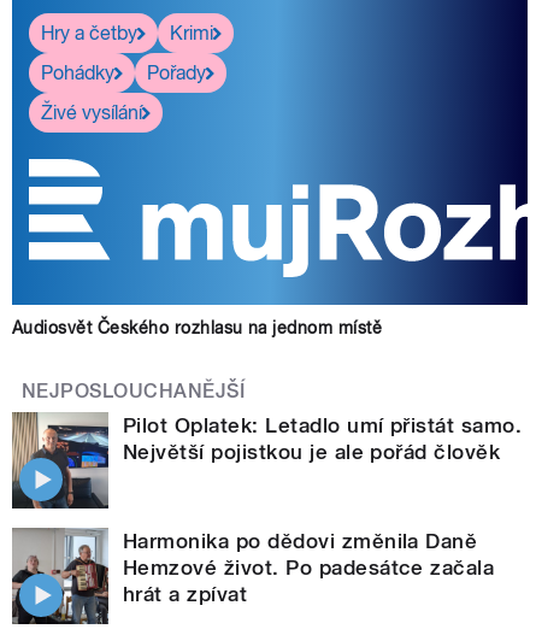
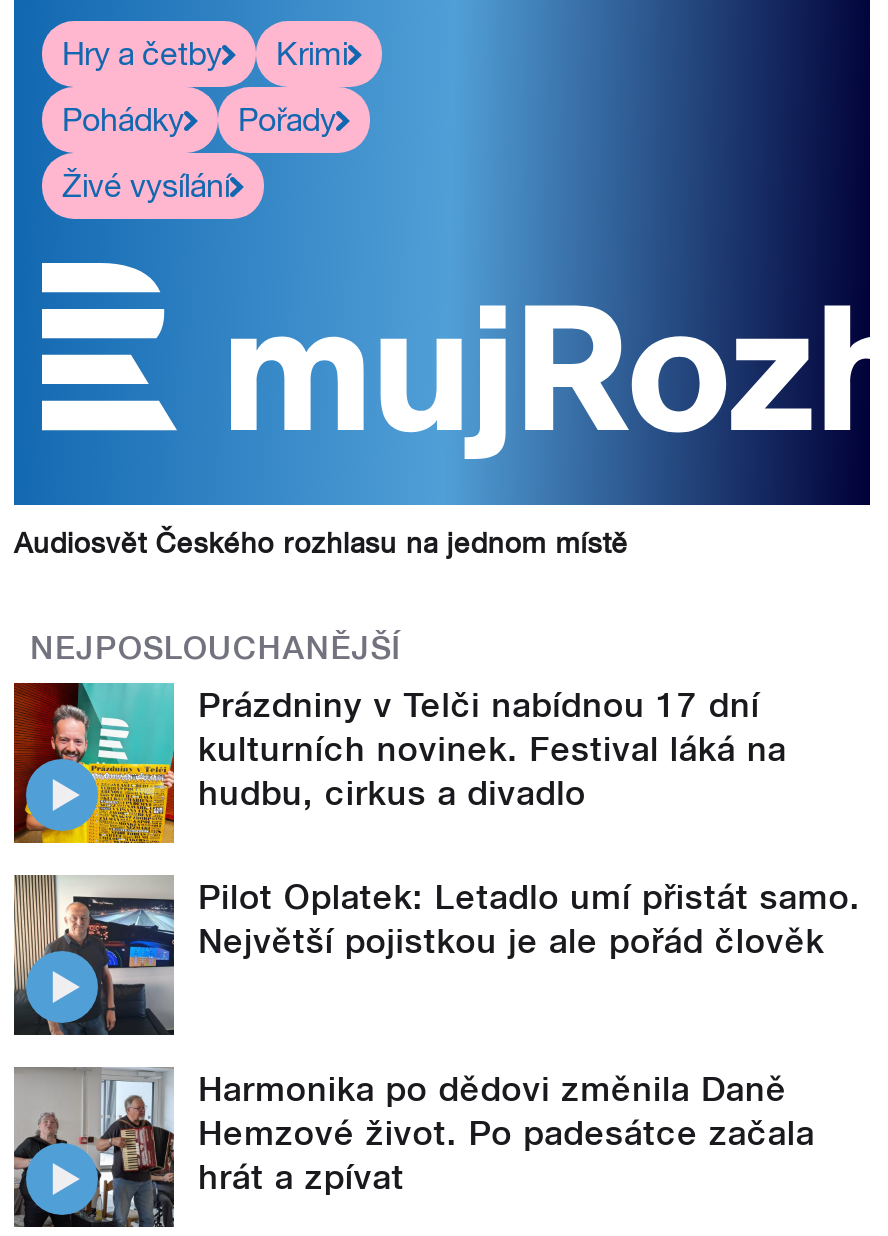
none -> [12,681,787,845] [image] | Prázdniny v Telči nabídnou 17 dní | kulturních novinek. Festival láká na | hudbu, cirkus a divadlo

